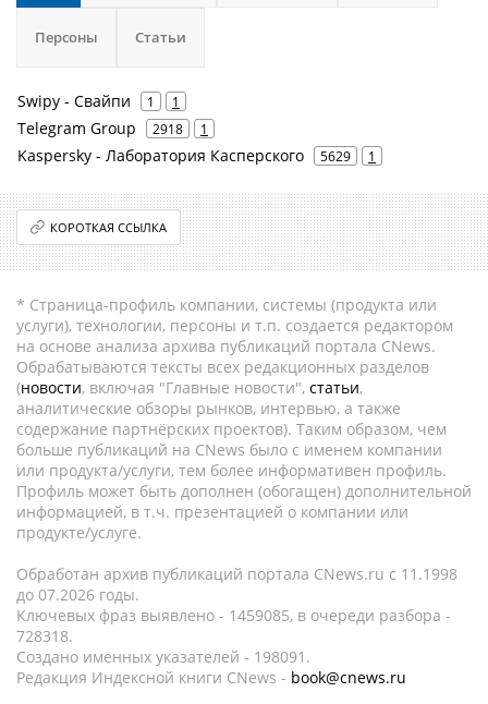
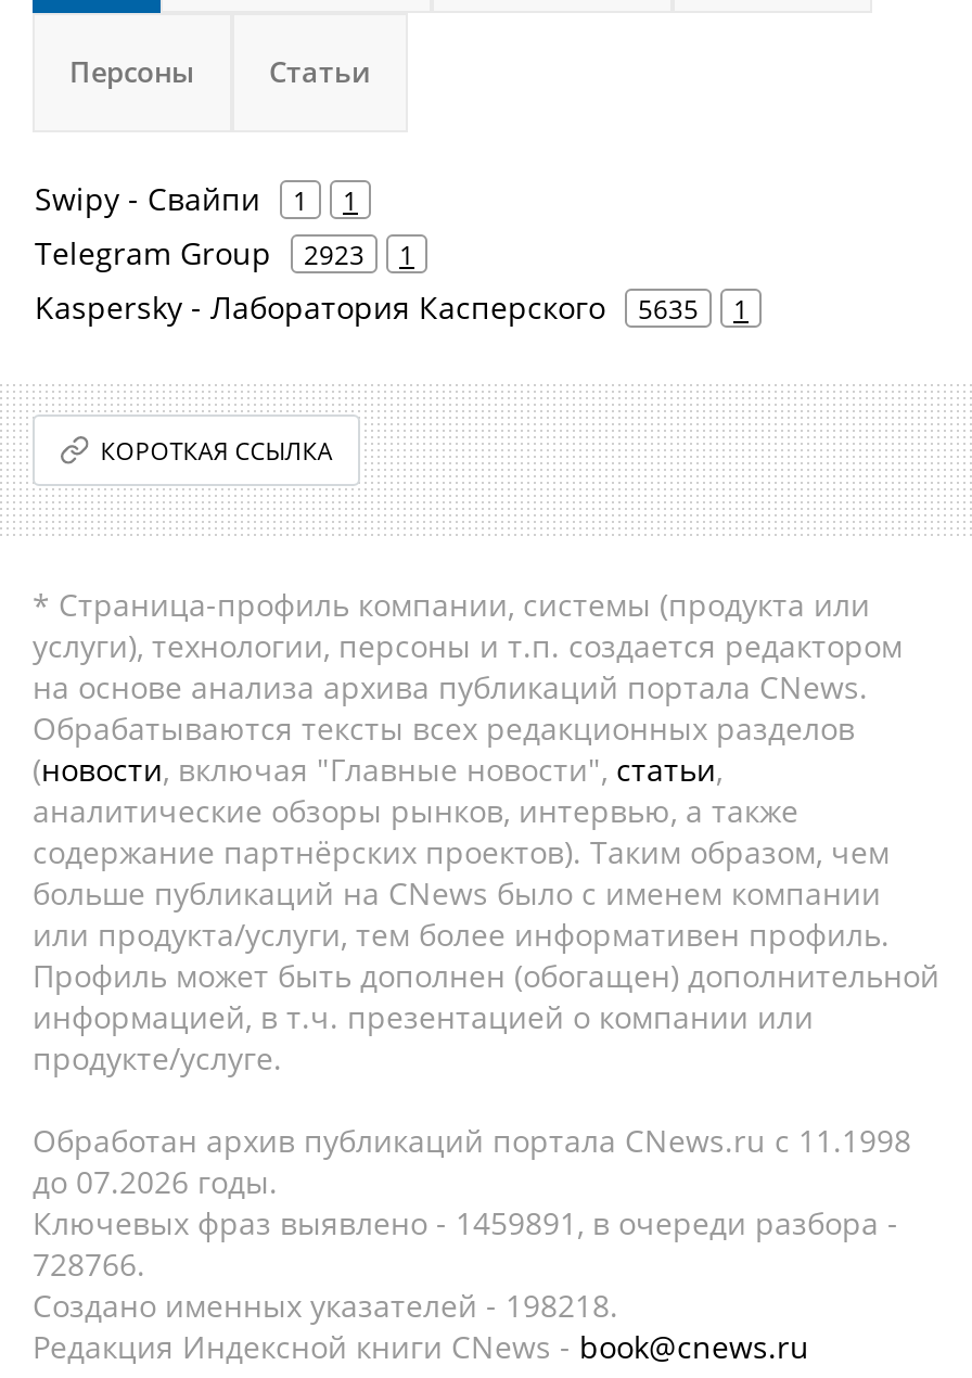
[17,118,208,138] Telegram Group 2918 1 -> [35,232,414,273] Telegram Group 2923 1
[17,145,376,166] Kaspersky - Лаборатория Касперского 5629 1 -> [35,286,749,328] Kaspersky - Лаборатория Касперского 5635 1
[16,605,451,626] Ключевых фраз выявлено - 1459085, в очереди разбора - -> [33,1202,898,1243] Ключевых фраз выявлено - 1459891, в очереди разбора -
[16,626,73,646] 728318. -> [33,1243,145,1285] 728766.
[16,646,310,667] Создано именных указателей - 198091. -> [33,1285,618,1326] Создано именных указателей - 198218.

